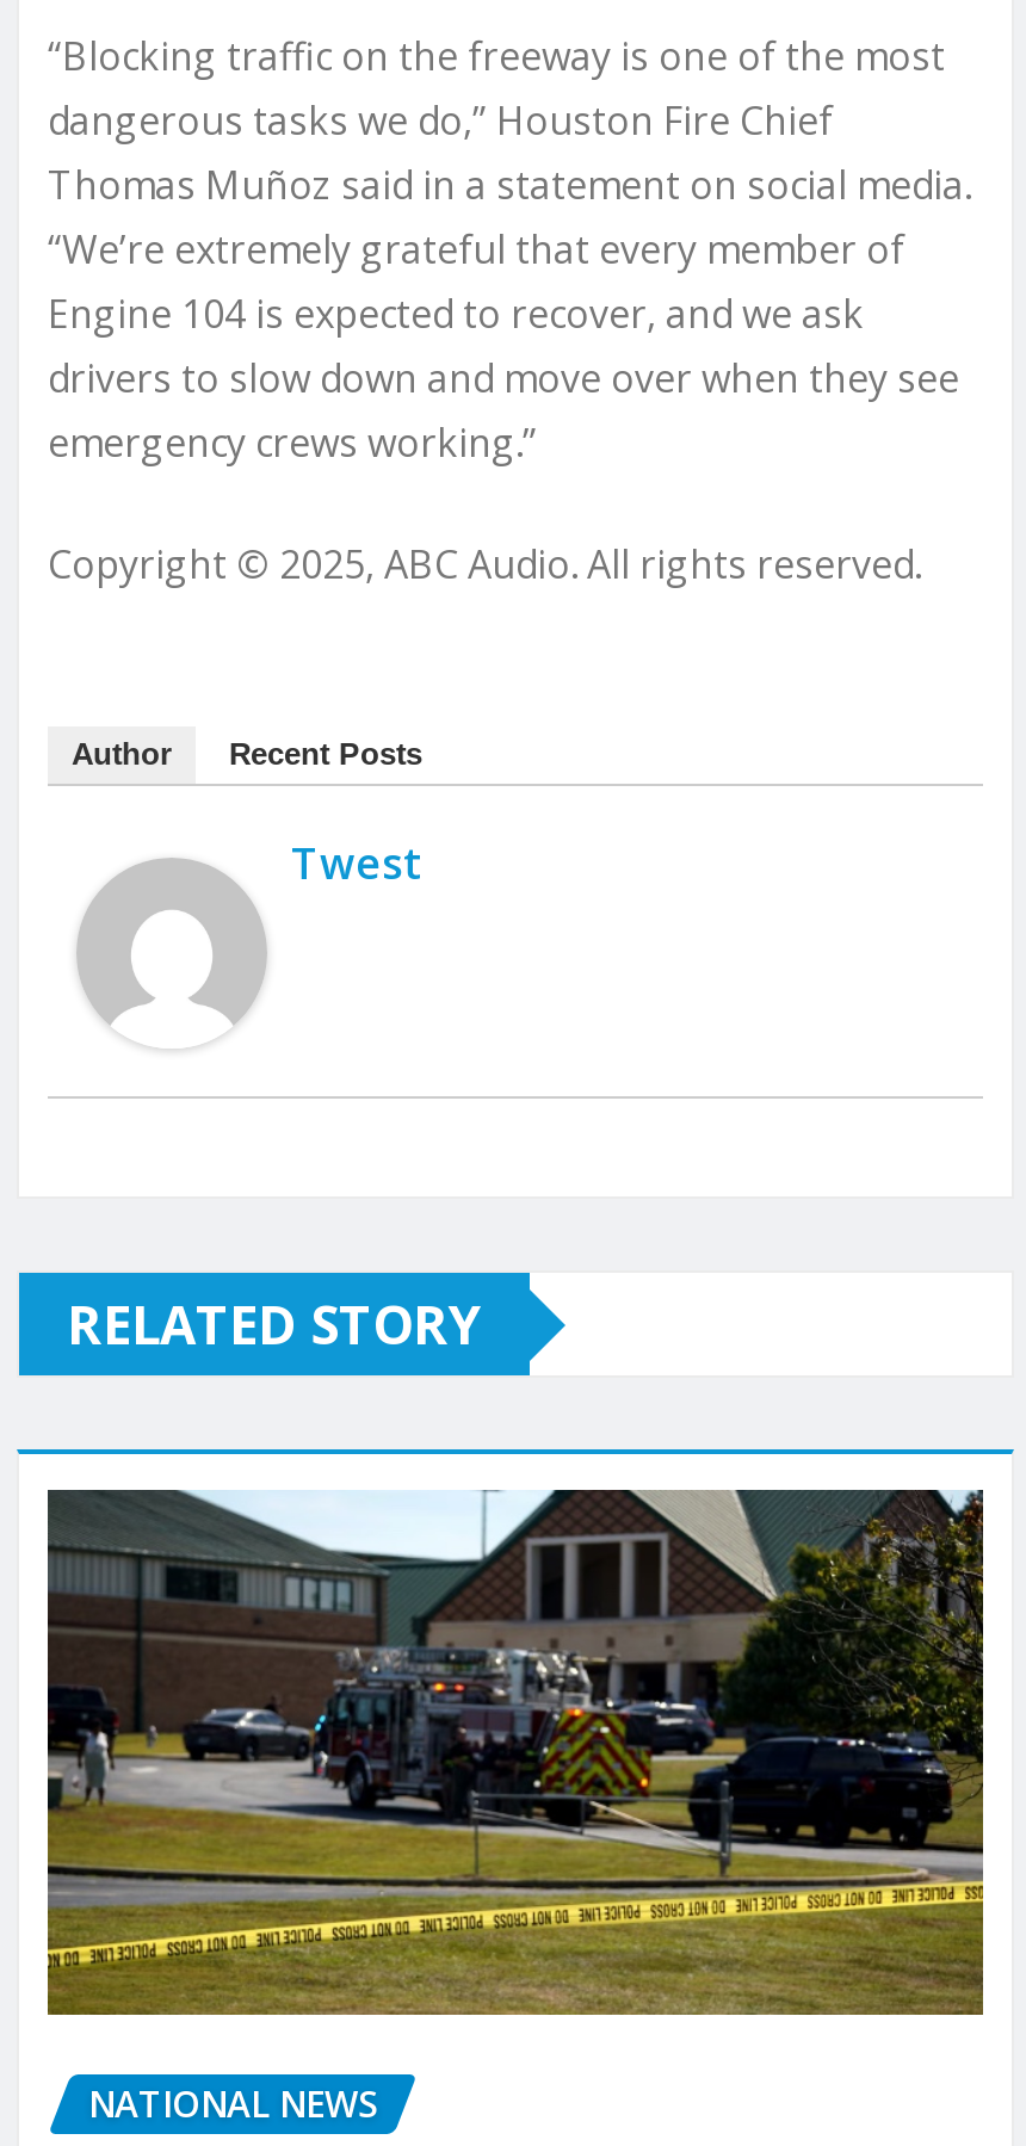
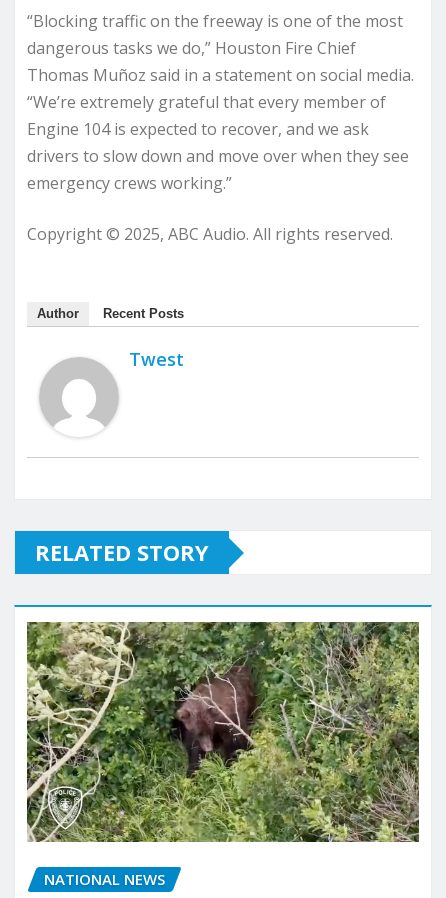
[45,1488,985,2017] [image] -> [26,621,420,843] [image]

